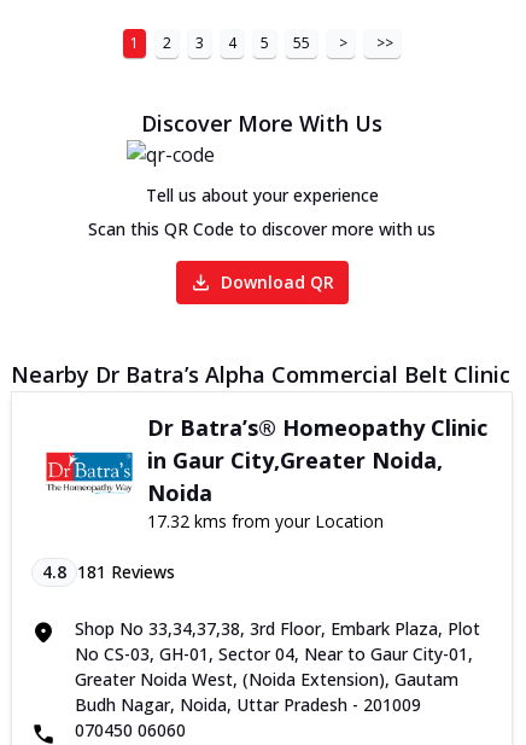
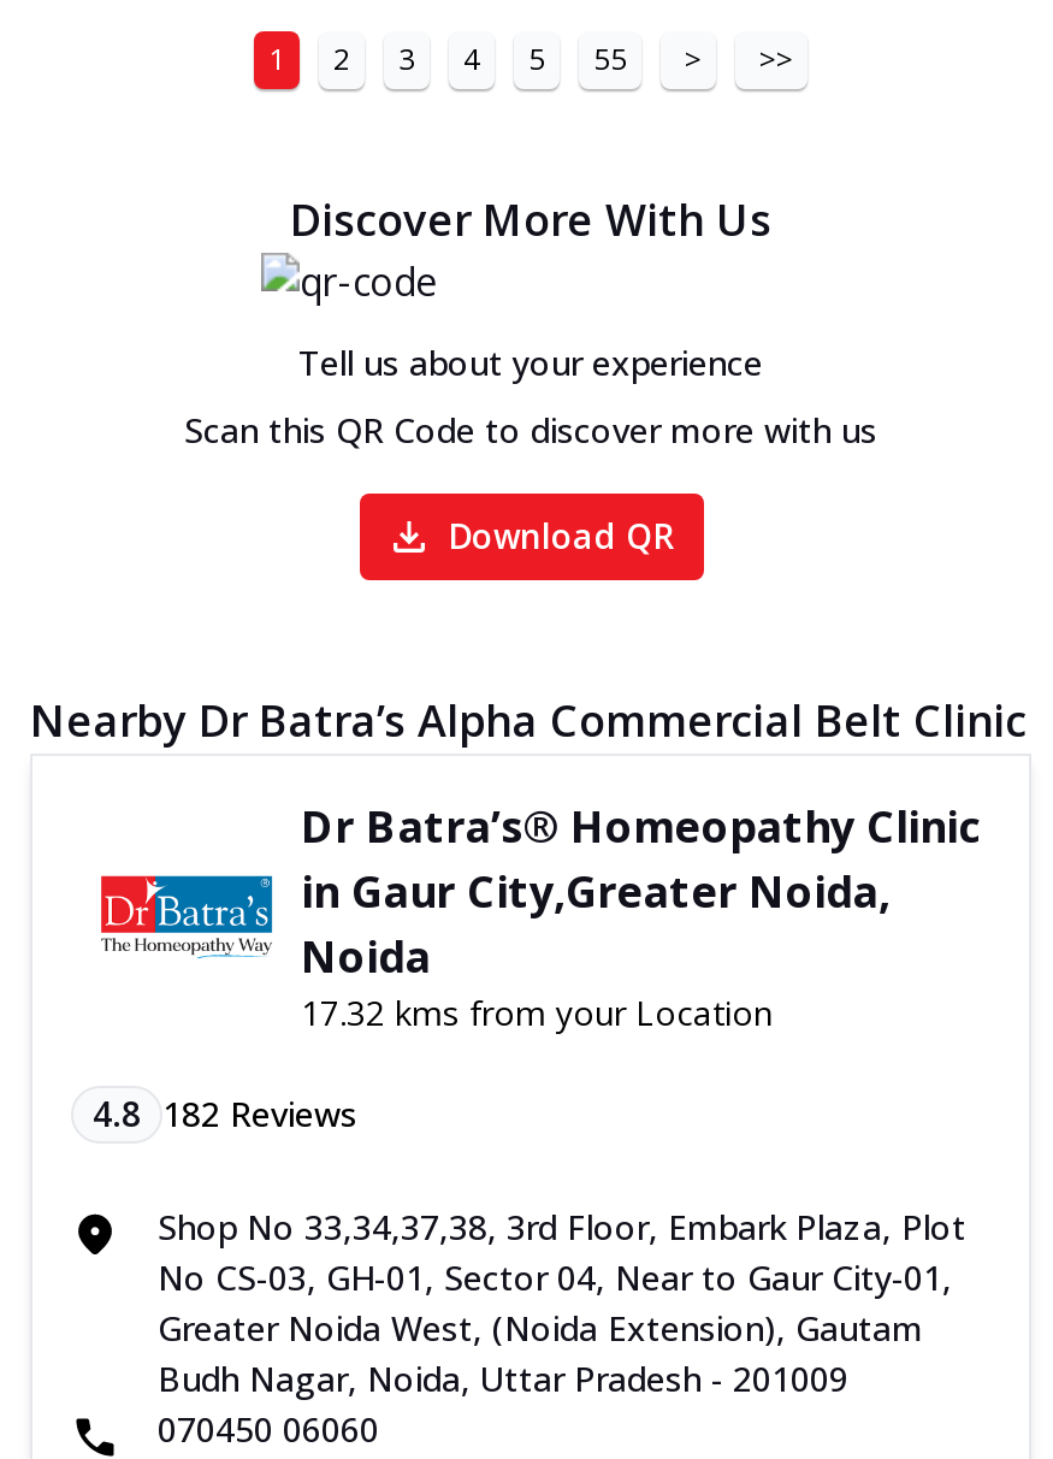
[42,561,175,584] 4.8 181 Reviews -> [93,1091,357,1137] 4.8 182 Reviews

